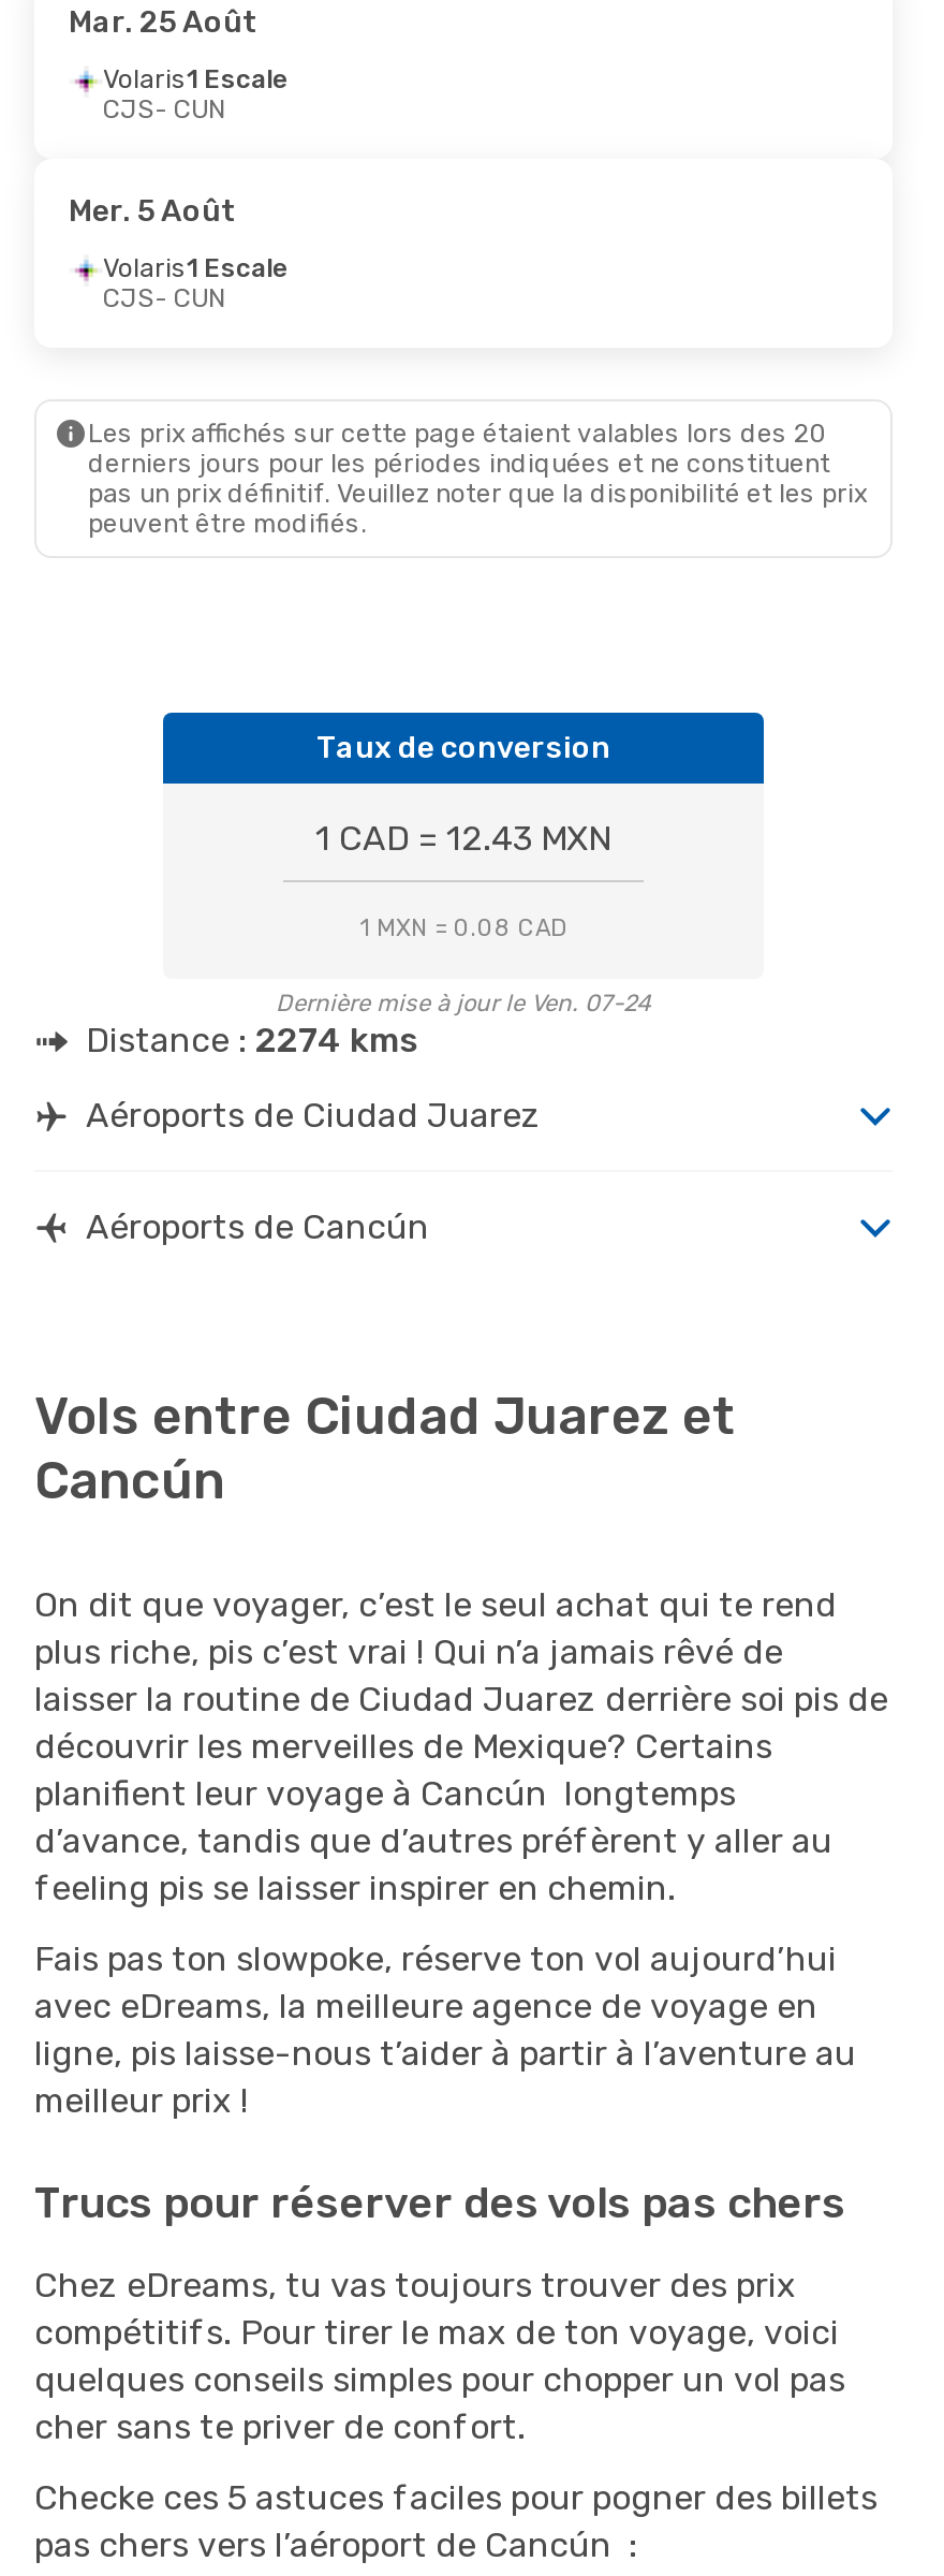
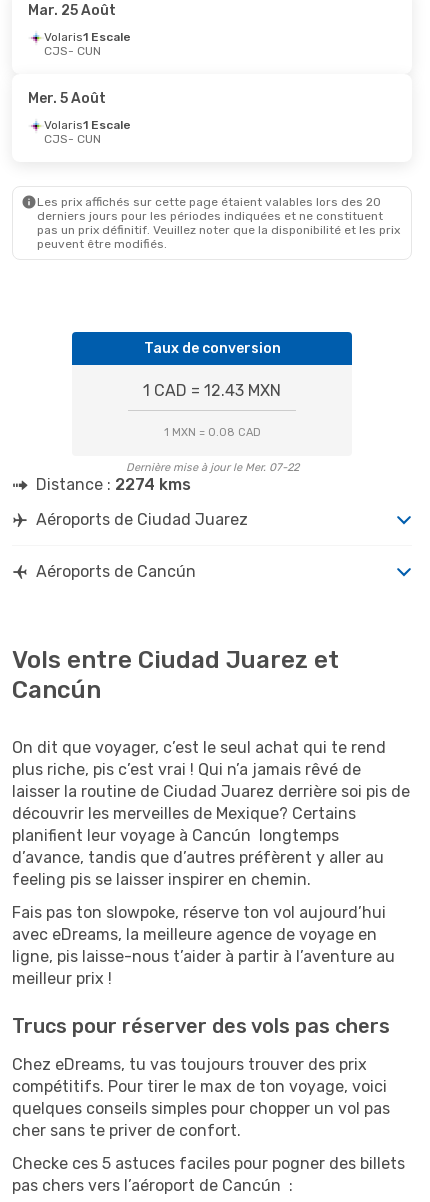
[276,989,651,1017] Dernière mise à jour le Ven. 07-24 -> [125,461,298,474] Dernière mise à jour le Mer. 07-22

